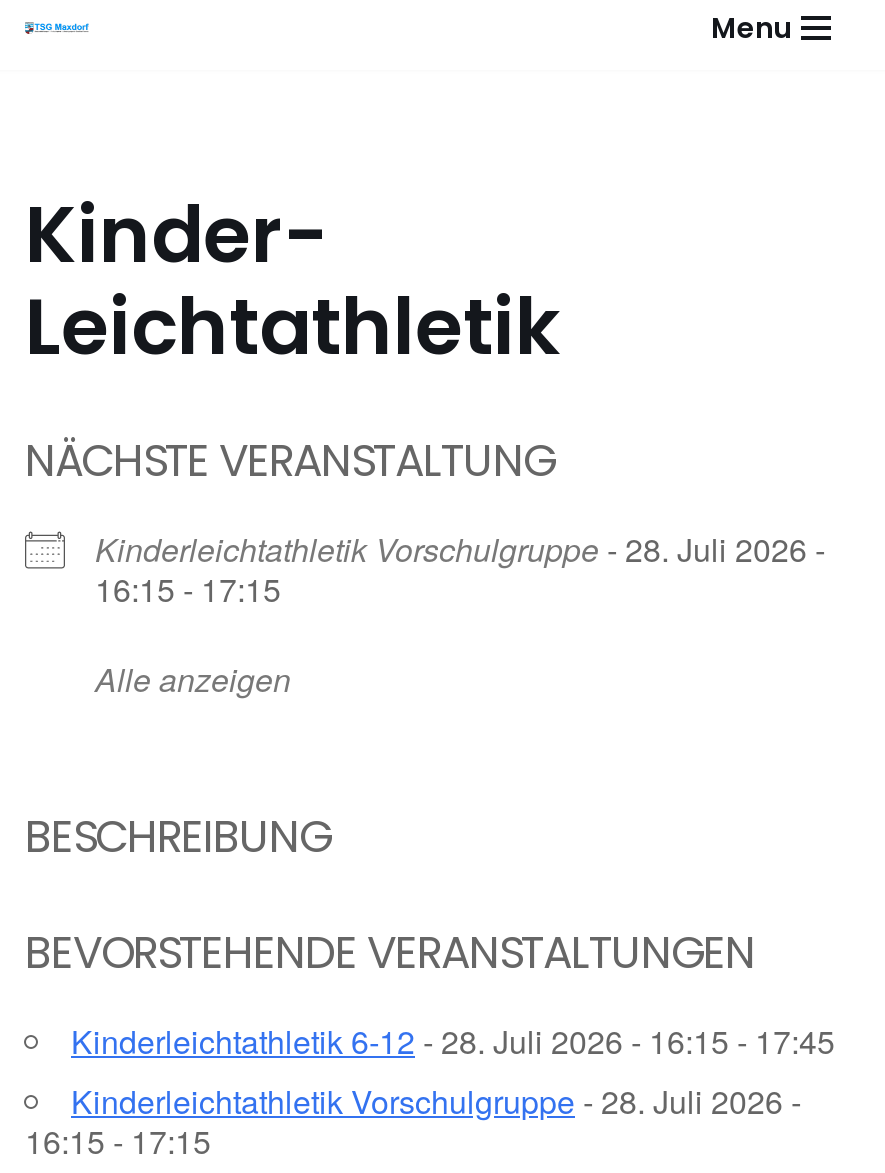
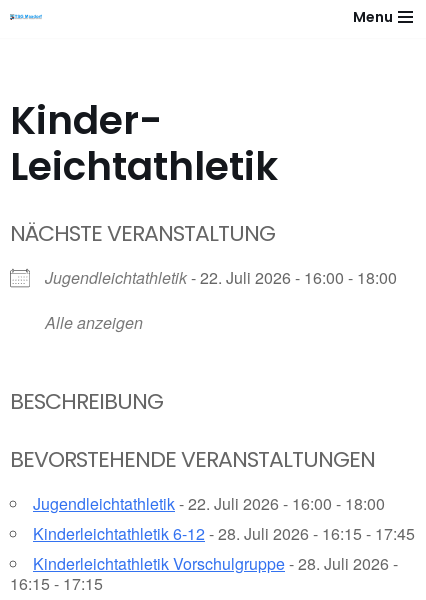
[95,526,825,612] Kinderleichtathletik Vorschulgruppe - 28. Juli 2026 - | 16:15 - 17:15 -> [45,266,397,289] Jugendleichtathletik - 22. Juli 2026 - 16:00 - 18:00
moved [25,656,755,984] -> [10,311,375,475]: Alle anzeigen | BESCHREIBUNG | BEVORSTEHENDE VERANSTALTUNGEN
none -> [33,492,385,515] Jugendleichtathletik - 22. Juli 2026 - 16:00 - 18:00

